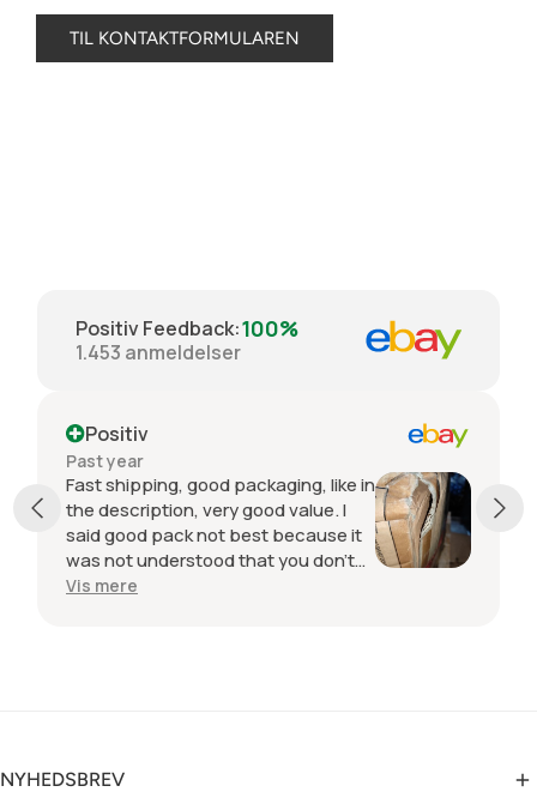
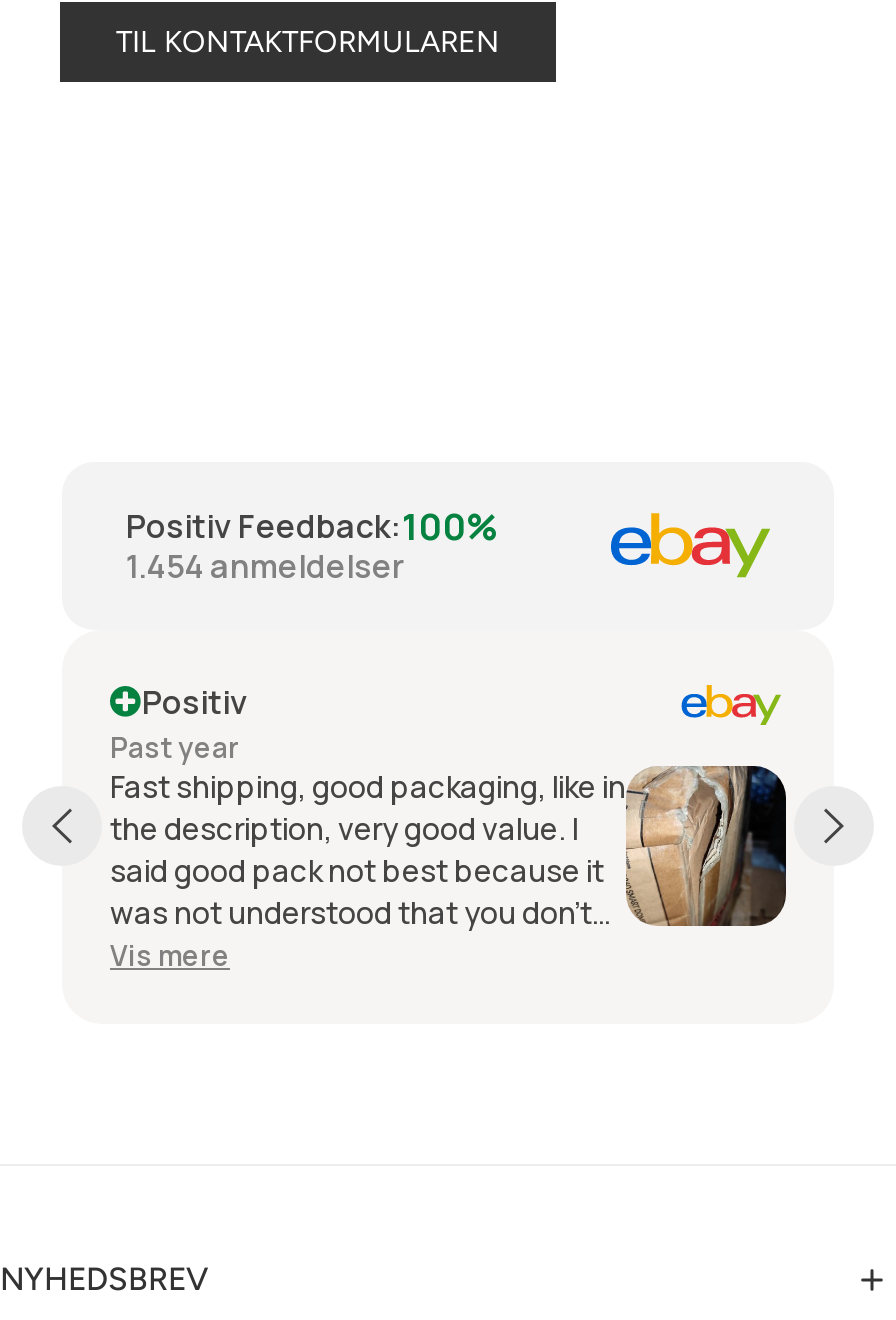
[76,340,241,366] 1.453 anmeldelser -> [126,545,404,589] 1.454 anmeldelser

